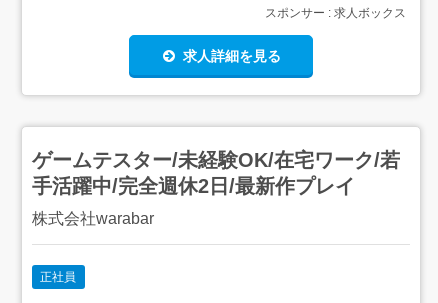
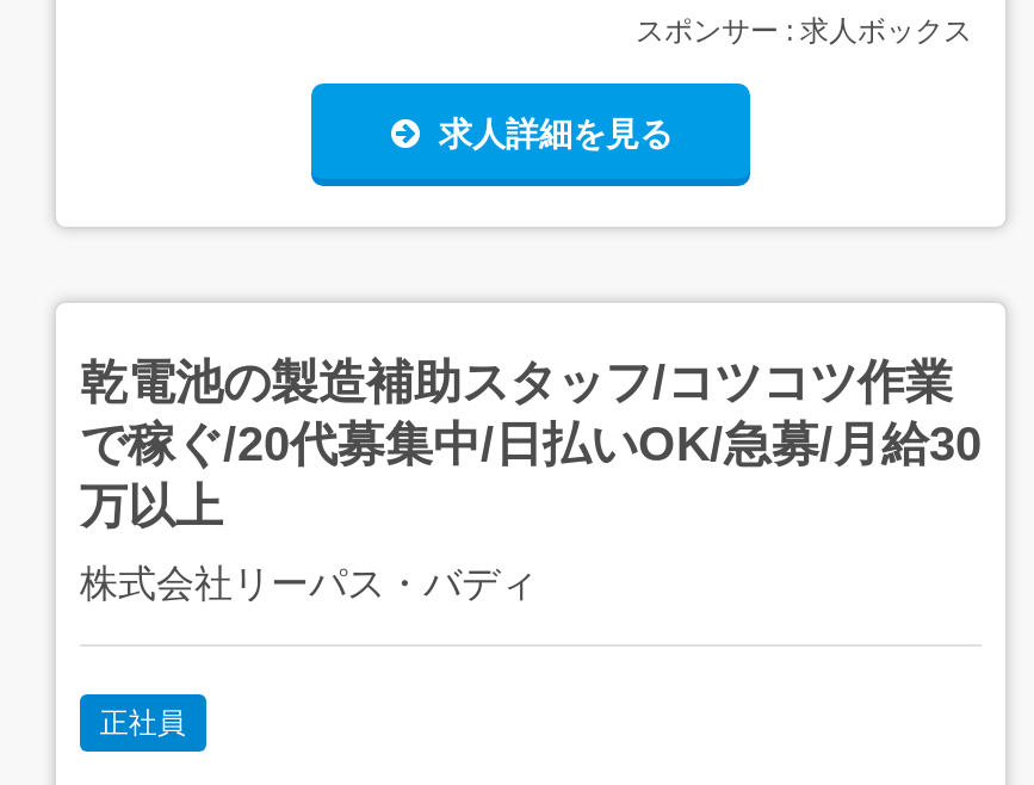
[32,149,400,197] ゲームテスター/未経験OK/在宅ワーク/若 | 手活躍中/完全週休2日/最新作プレイ -> [80,356,982,532] 乾電池の製造補助スタッフ/コツコツ作業 | で稼ぐ/20代募集中/日払いOK/急募/月給30 | 万以上
[32,210,154,227] 株式会社warabar -> [80,563,538,604] 株式会社リーパス・バディ

